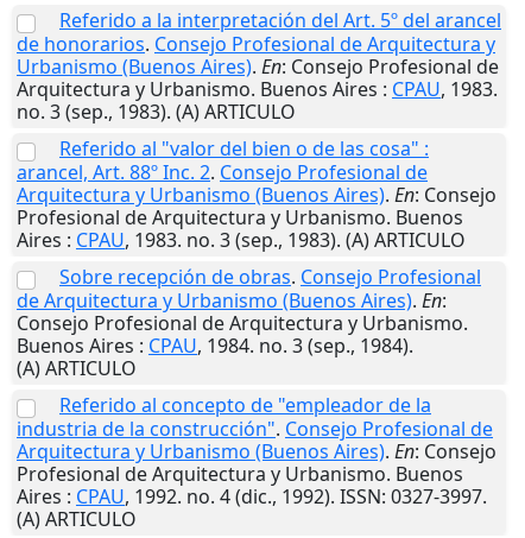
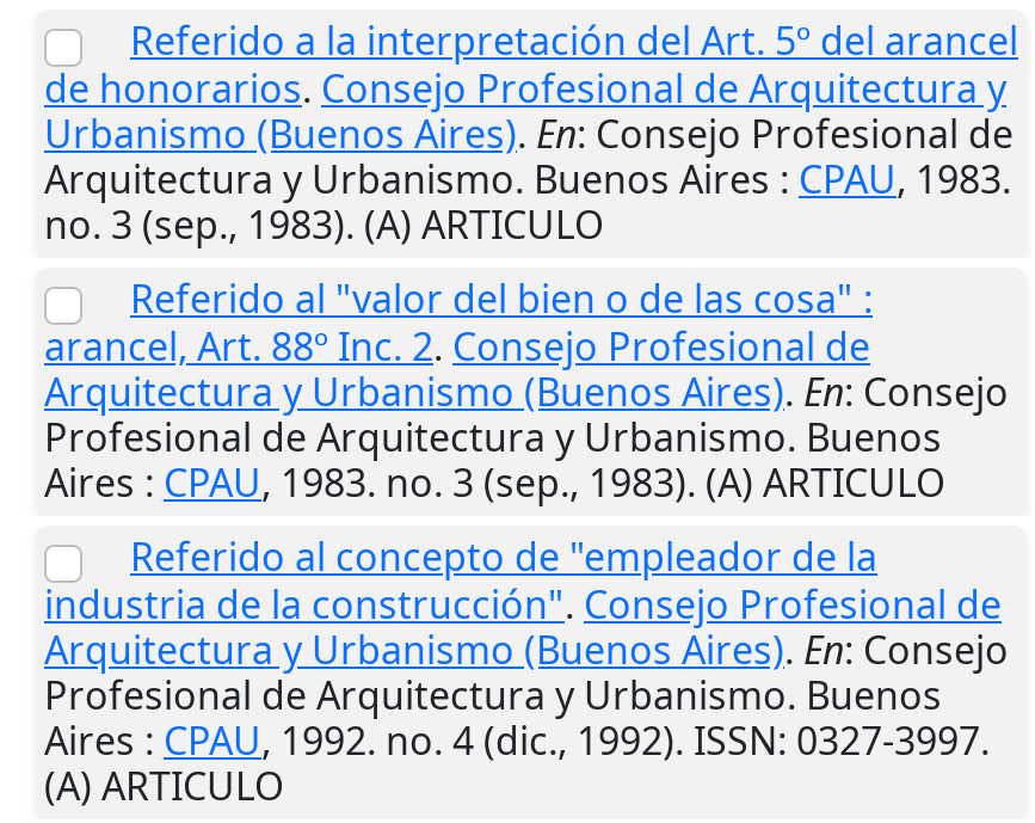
[17,264,481,381] Sobre recepción de obras. Consejo Profesional | de Arquitectura y Urbanismo (Buenos Aires).En: | Consejo Profesional de Arquitectura y Urbanismo. | Buenos Aires: CPAU, 1984. no. 3 (sep., 1984). | (A) ARTICULO -> none

